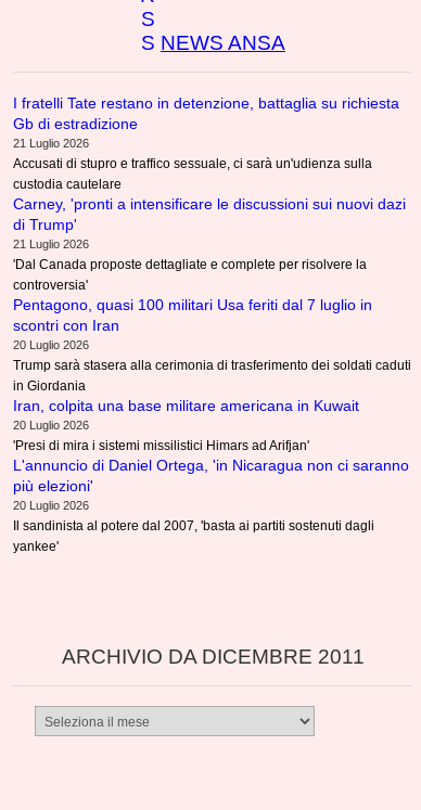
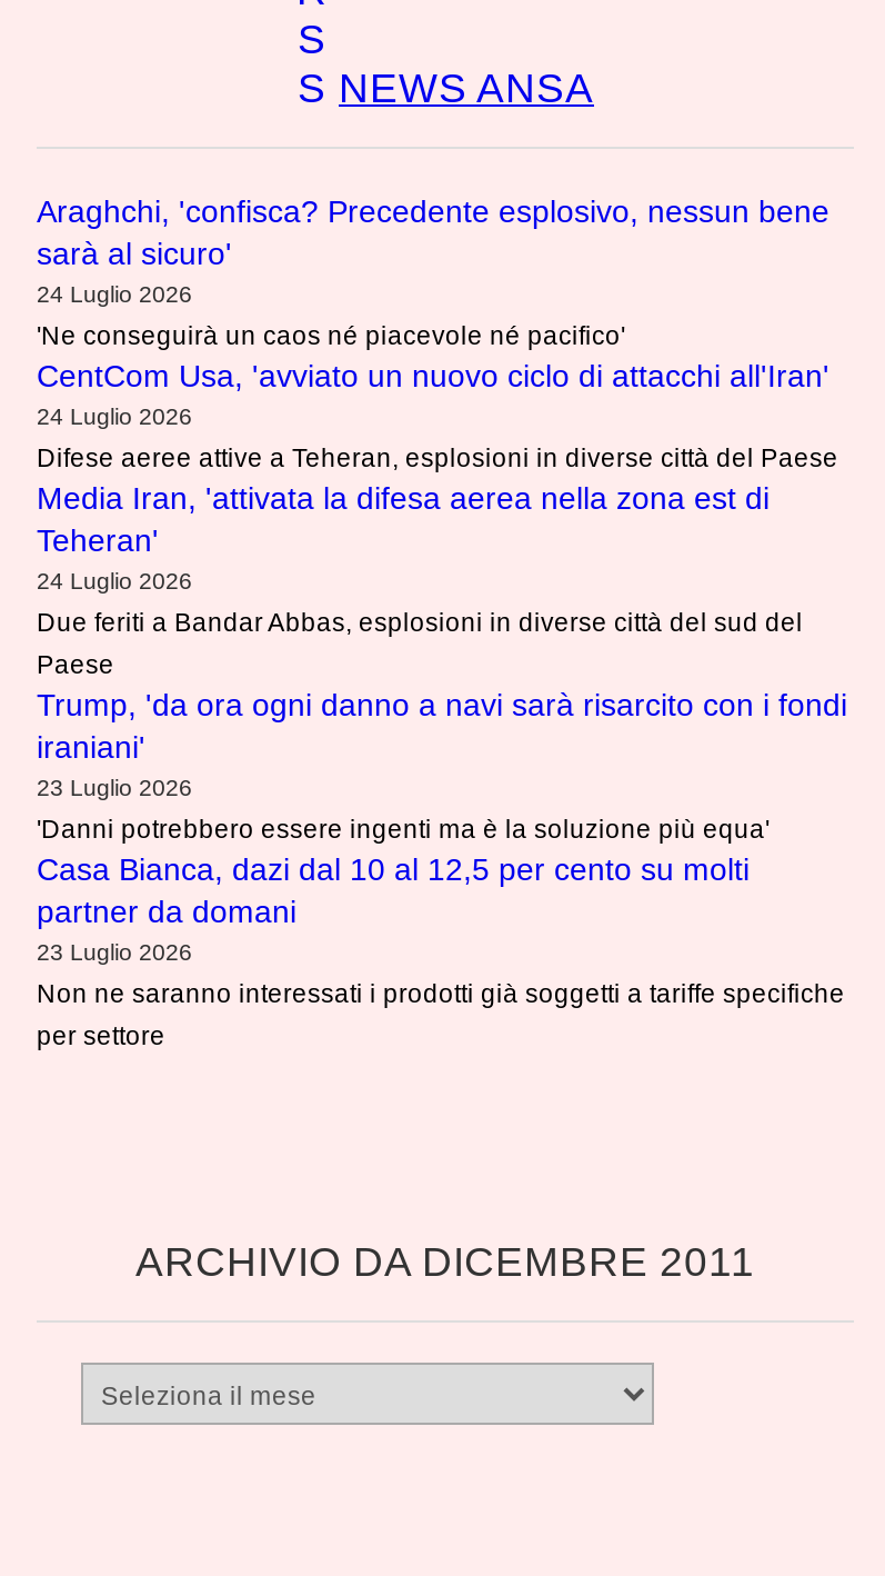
[13,94,411,553] I fratelli Tate restano in detenzione, battaglia su richiesta | Gb di estradizione | 21 Luglio 2026 | Accusati di stupro e traffico sessuale, ci sarà un'udienza sulla | custodia cautelare | Carney, 'pronti a intensificare le discussioni sui nuovi dazi | di Trump' | 21 Luglio 2026 | 'Dal Canada proposte dettagliate e complete per risolvere la | controversia' | Pentagono, quasi 100 militari Usa feriti dal 7 luglio in | scontri con Iran | 20 Luglio 2026 | Trump sarà stasera alla cerimonia di trasferimento dei soldati caduti | in Giordania | Iran, colpita una base militare americana in Kuwait | 20 Luglio 2026 | 'Presi di mira i sistemi missilistici Himars ad Arifjan' | L'annuncio di Daniel Ortega, 'in Nicaragua non ci saranno | più elezioni' | 20 Luglio 2026 | Il sandinista al potere dal 2007, 'basta ai partiti sostenuti dagli | yankee' -> [37,193,847,1049] Araghchi, 'confisca? Precedente esplosivo, nessun bene | sarà al sicuro' | 24 Luglio 2026 | 'Ne conseguirà un caos né piacevole né pacifico' | CentCom Usa, 'avviato un nuovo ciclo di attacchi all'Iran' | 24 Luglio 2026 | Difese aeree attive a Teheran, esplosioni in diverse città del Paese | Media Iran, 'attivata la difesa aerea nella zona est di | Teheran' | 24 Luglio 2026 | Due feriti a Bandar Abbas, esplosioni in diverse città del sud del | Paese | Trump, 'da ora ogni danno a navi sarà risarcito con i fondi | iraniani' | 23 Luglio 2026 | 'Danni potrebbero essere ingenti ma è la soluzione più equa' | Casa Bianca, dazi dal 10 al 12,5 per cento su molti | partner da domani | 23 Luglio 2026 | Non ne saranno interessati i prodotti già soggetti a tariffe specifiche | per settore

